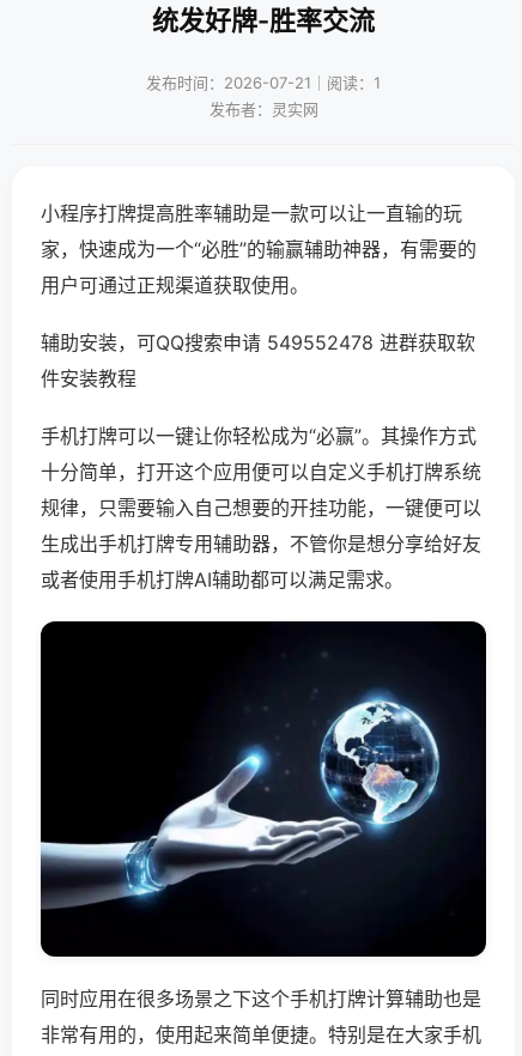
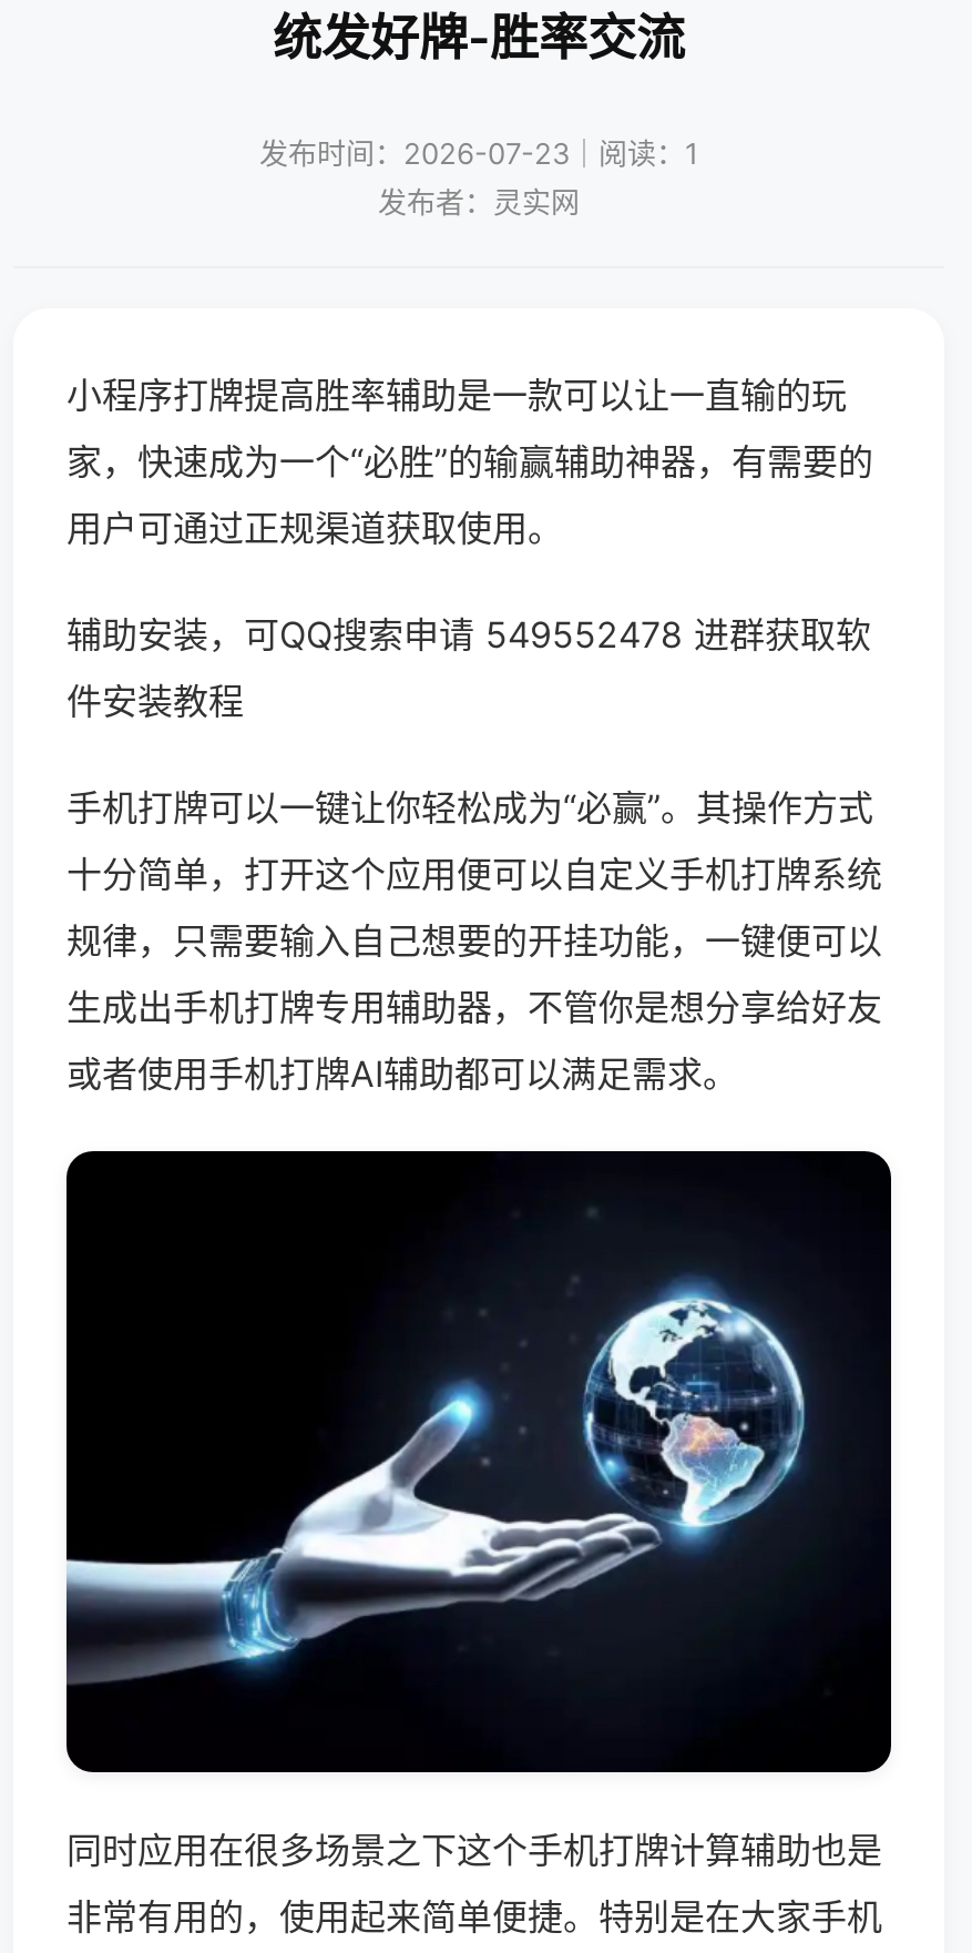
[146,73,381,92] 发布时间：2026-07-21｜阅读：1 -> [259,135,698,171] 发布时间：2026-07-23｜阅读：1

